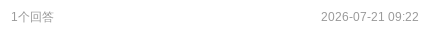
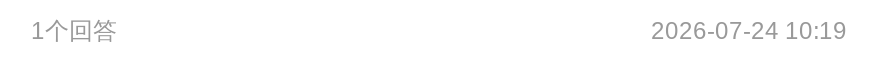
[321,10,419,24] 2026-07-21 09:22 -> [651,17,847,45] 2026-07-24 10:19

